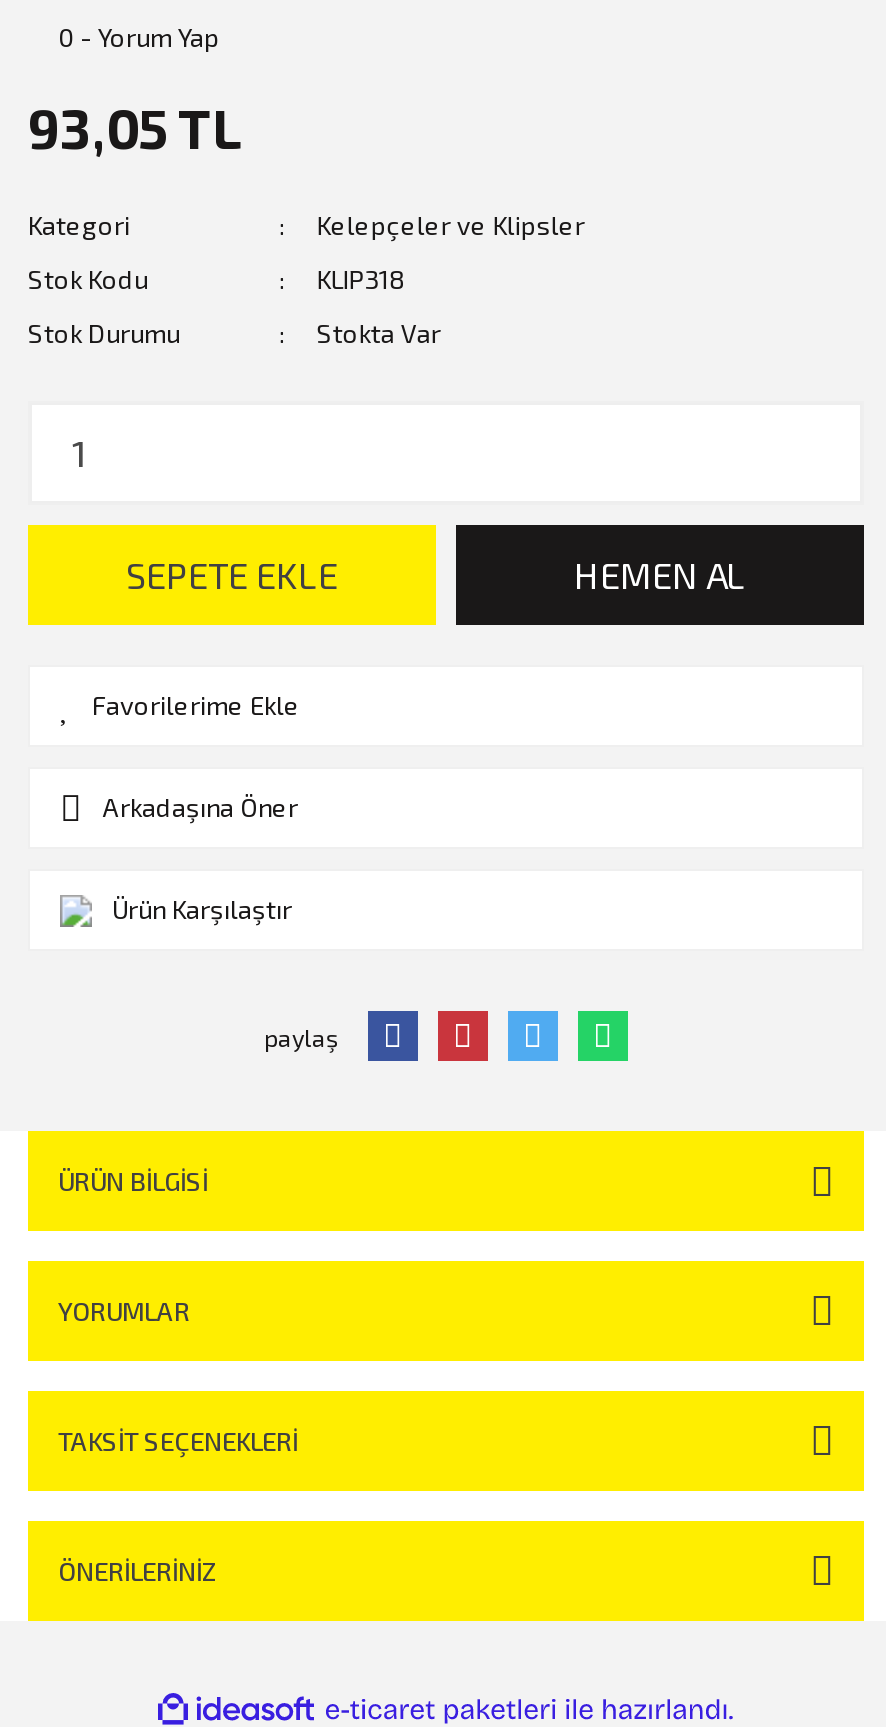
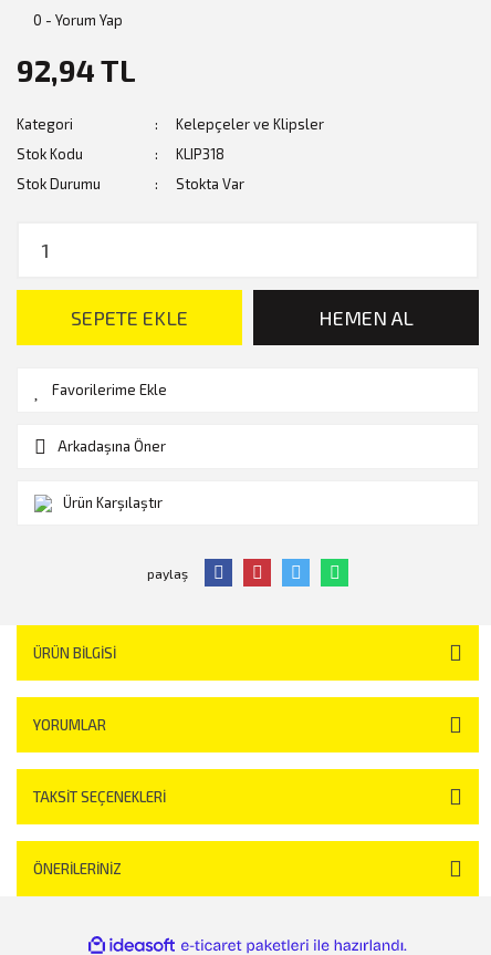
[28,95,242,159] 93,05 TL -> [17,52,136,87] 92,94 TL

